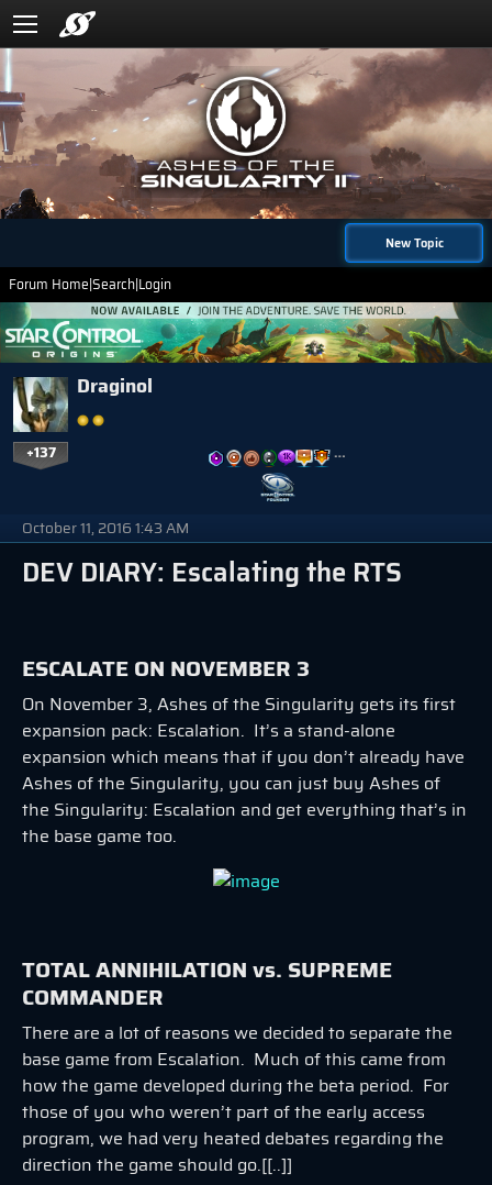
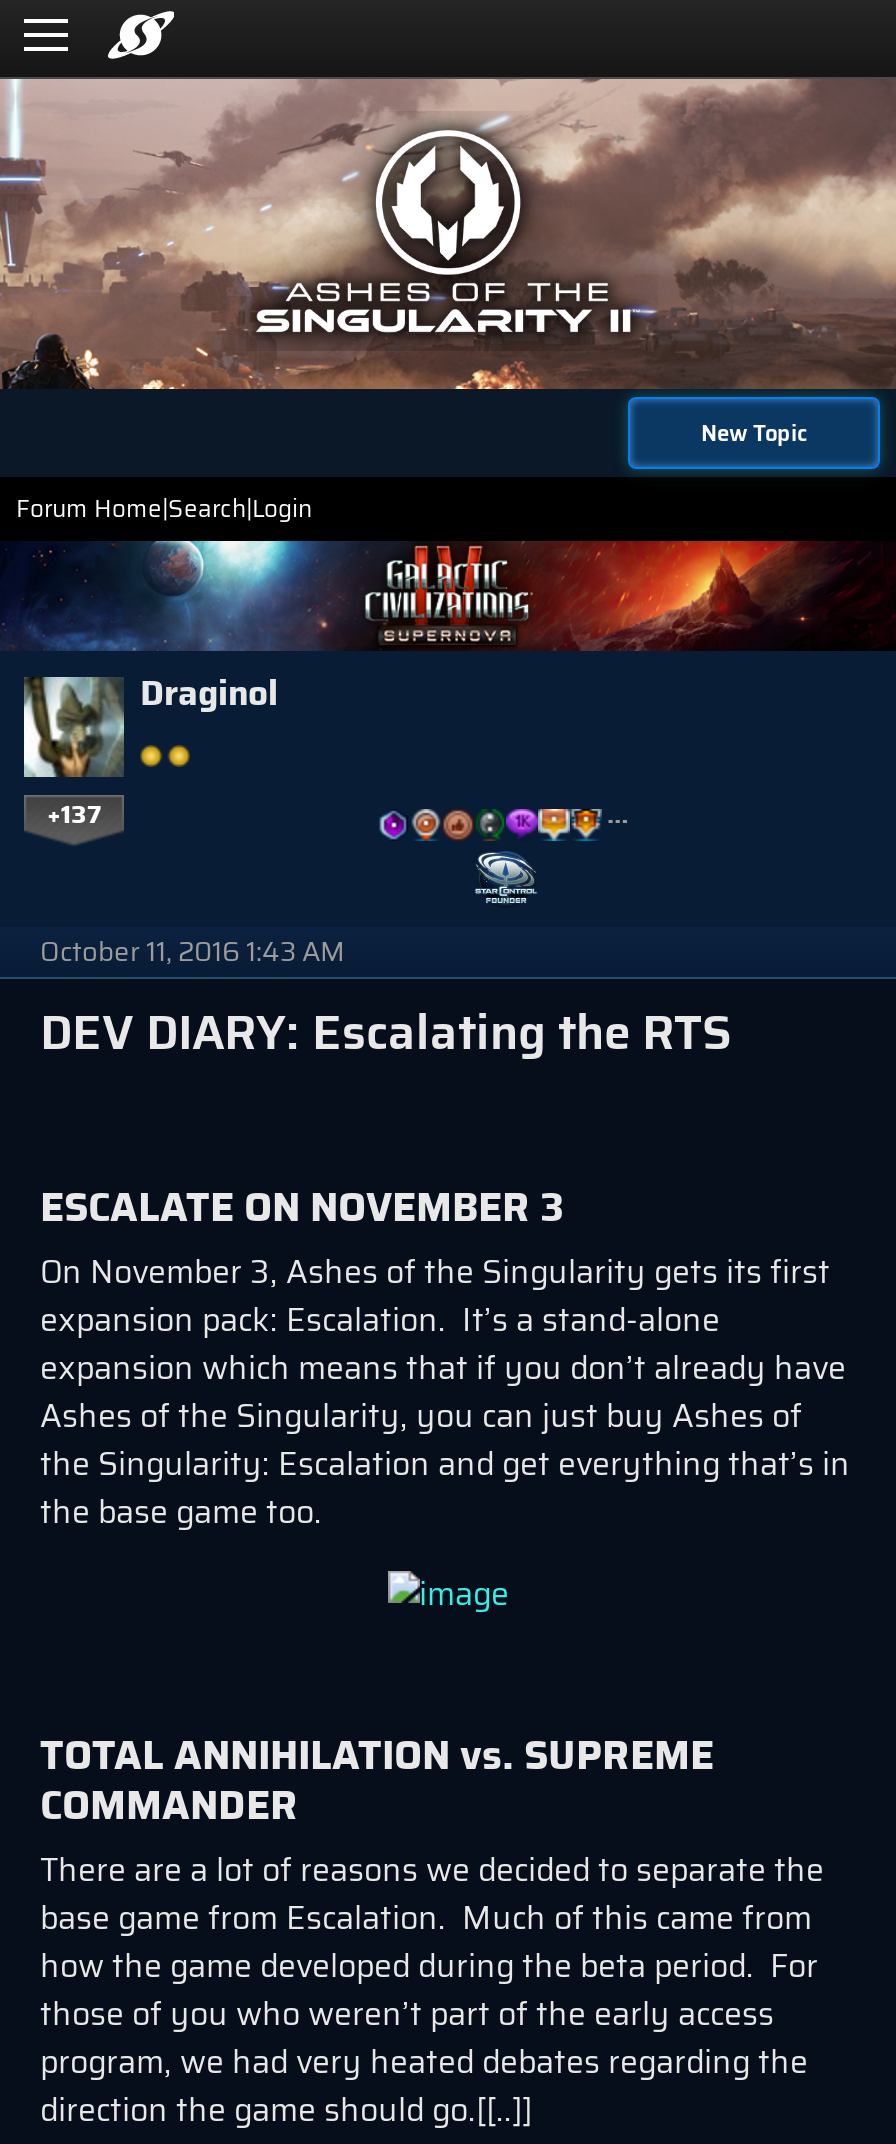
[3,301,489,364] [image] -> [6,539,890,651] [image]

